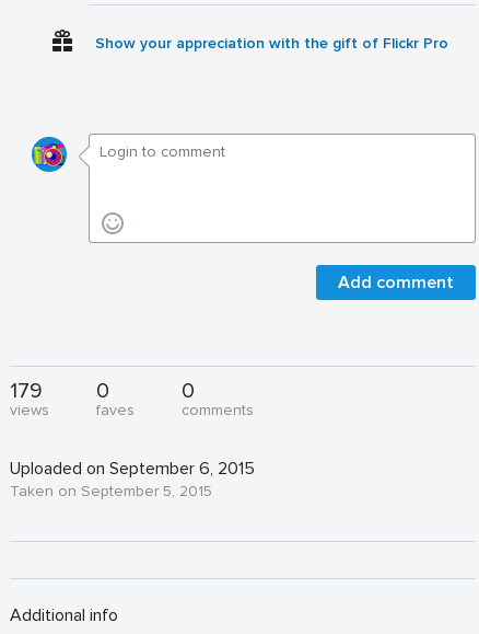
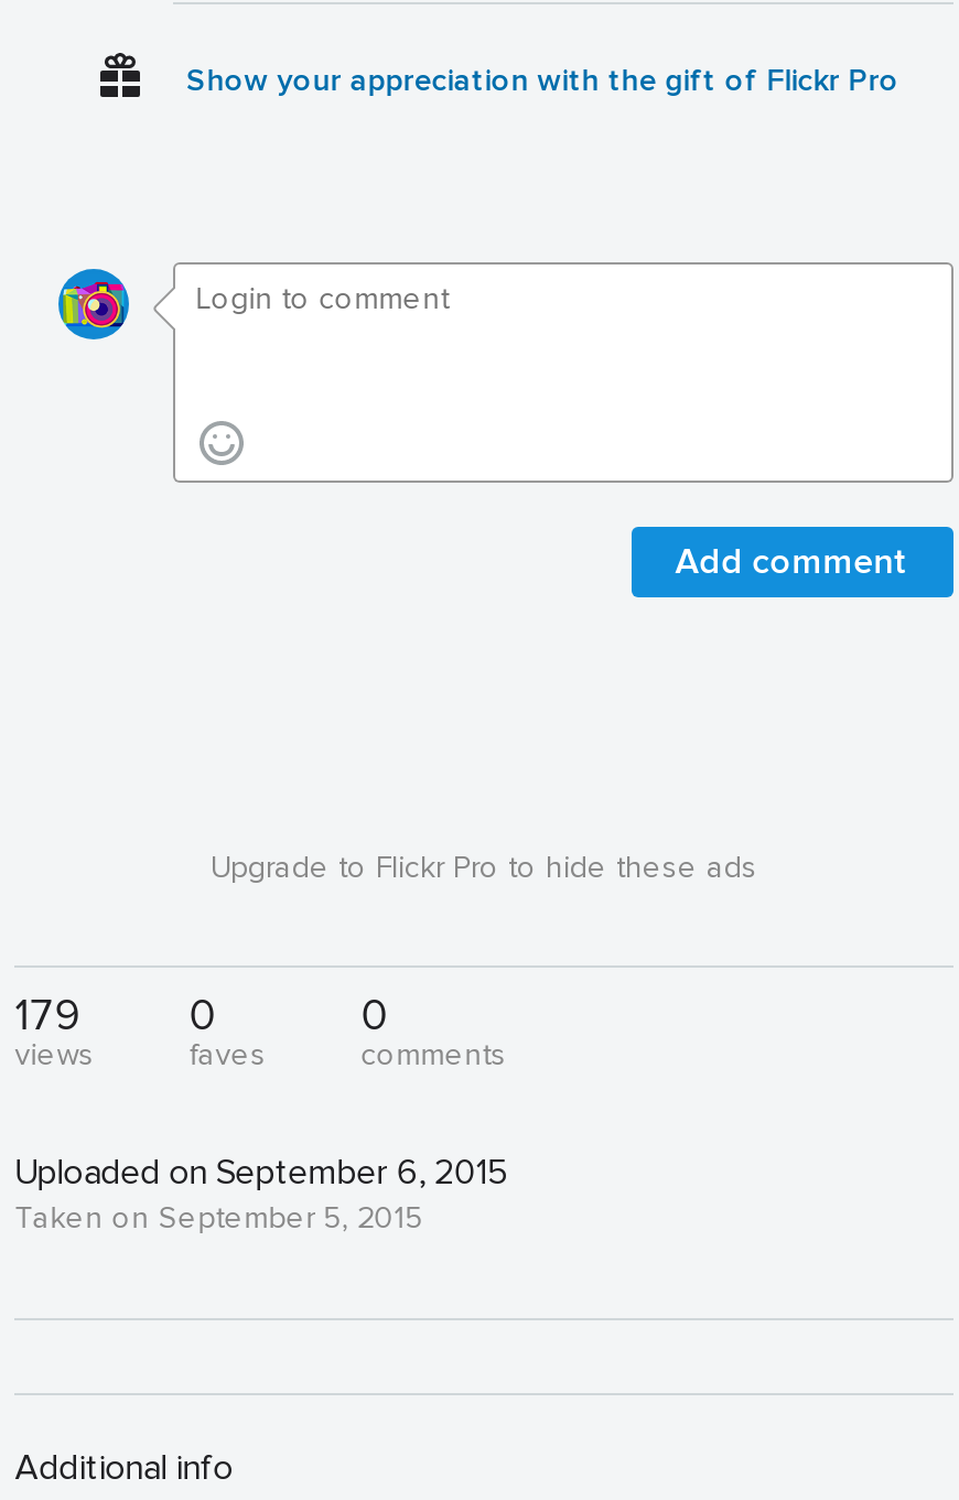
none -> [211,849,757,886] Upgrade to Flickr Pro to hide these ads

